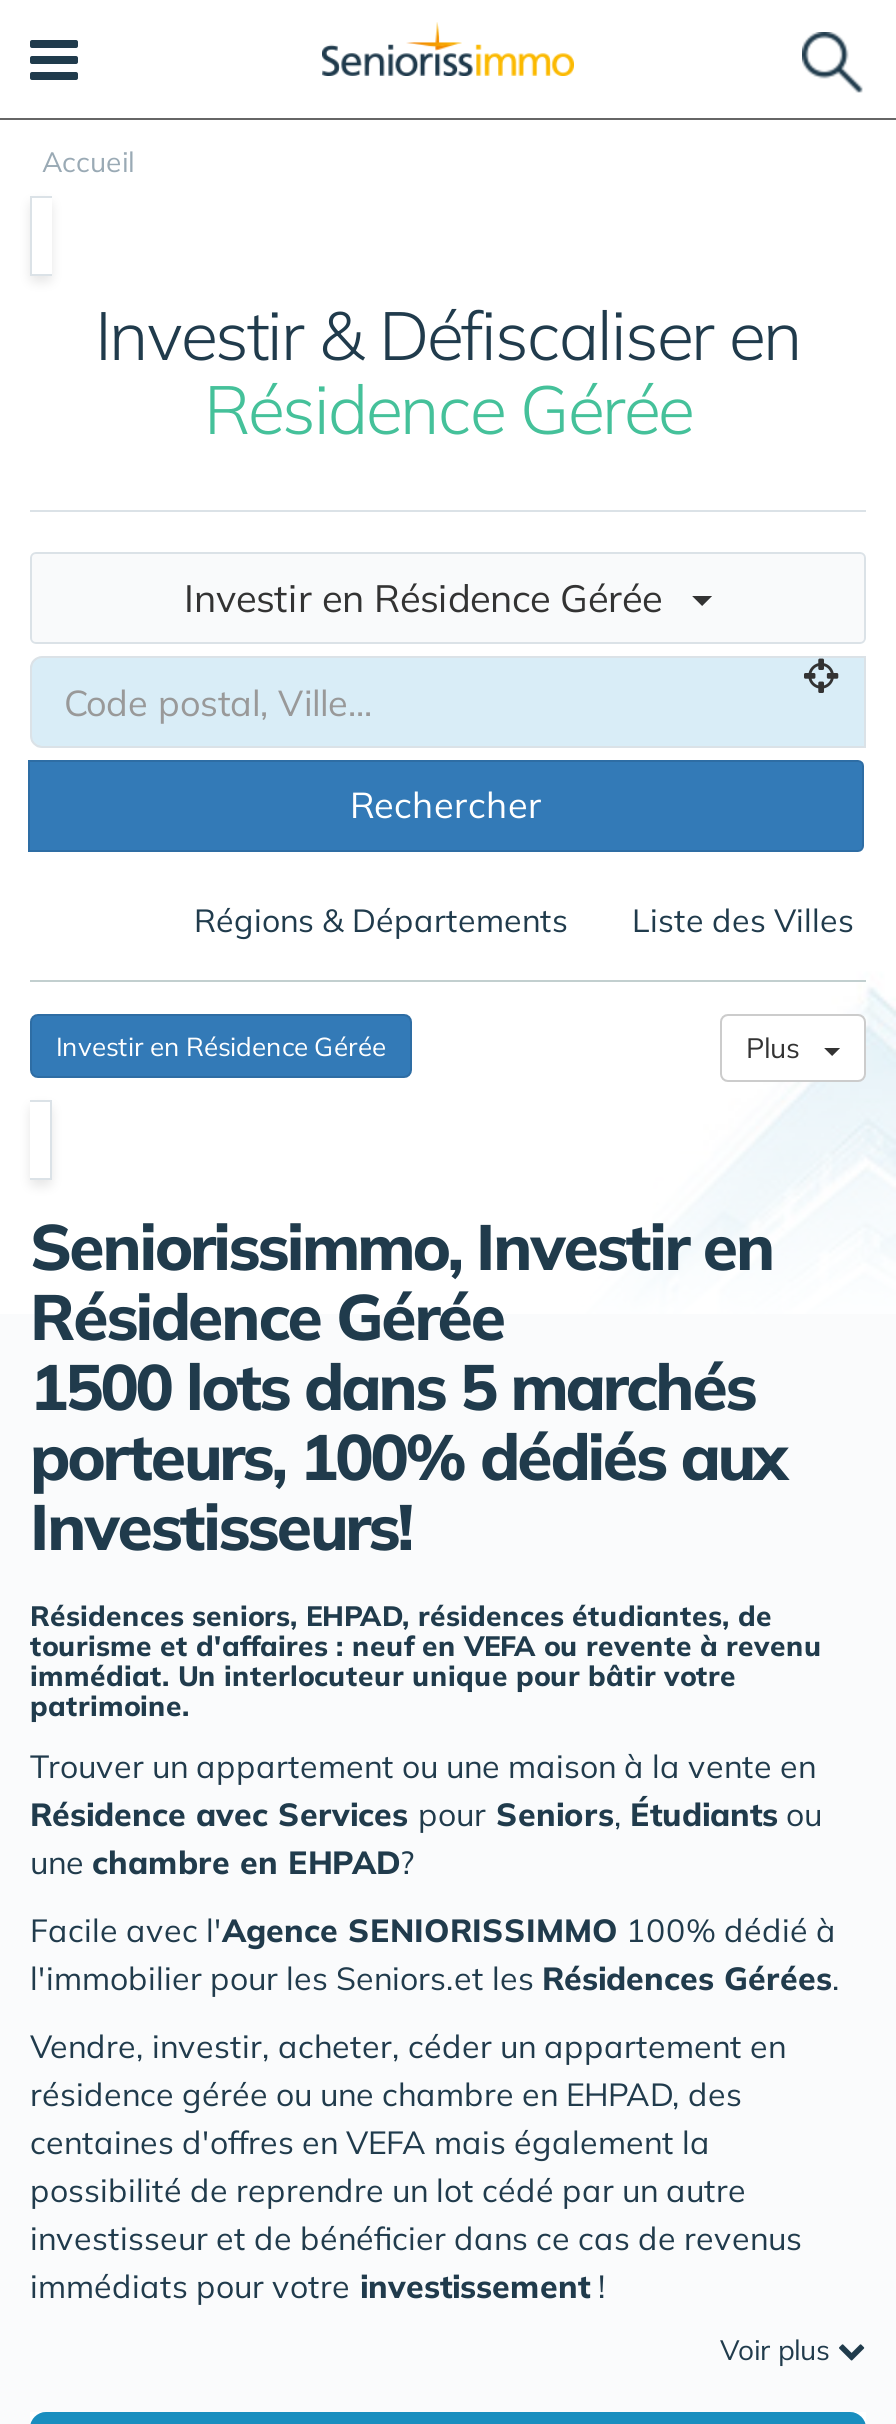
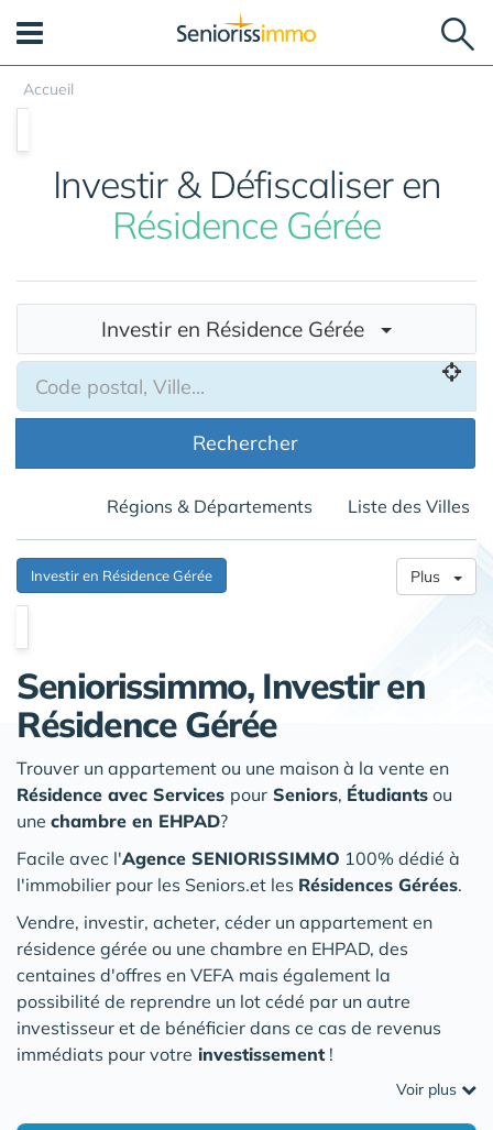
[30,1346,822,1724] 1500 lots dans 5 marchés | porteurs, 100% dédiés aux | Investisseurs! | Résidences seniors, EHPAD, résidences étudiantes, de | tourisme et d'affaires : neuf en VEFA ou revente à revenu | immédiat. Un interlocuteur unique pour bâtir votre | patrimoine. -> none

